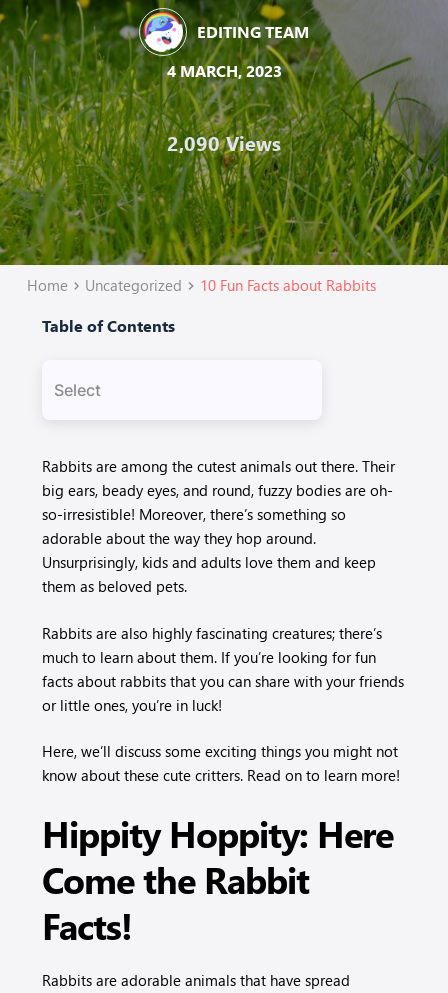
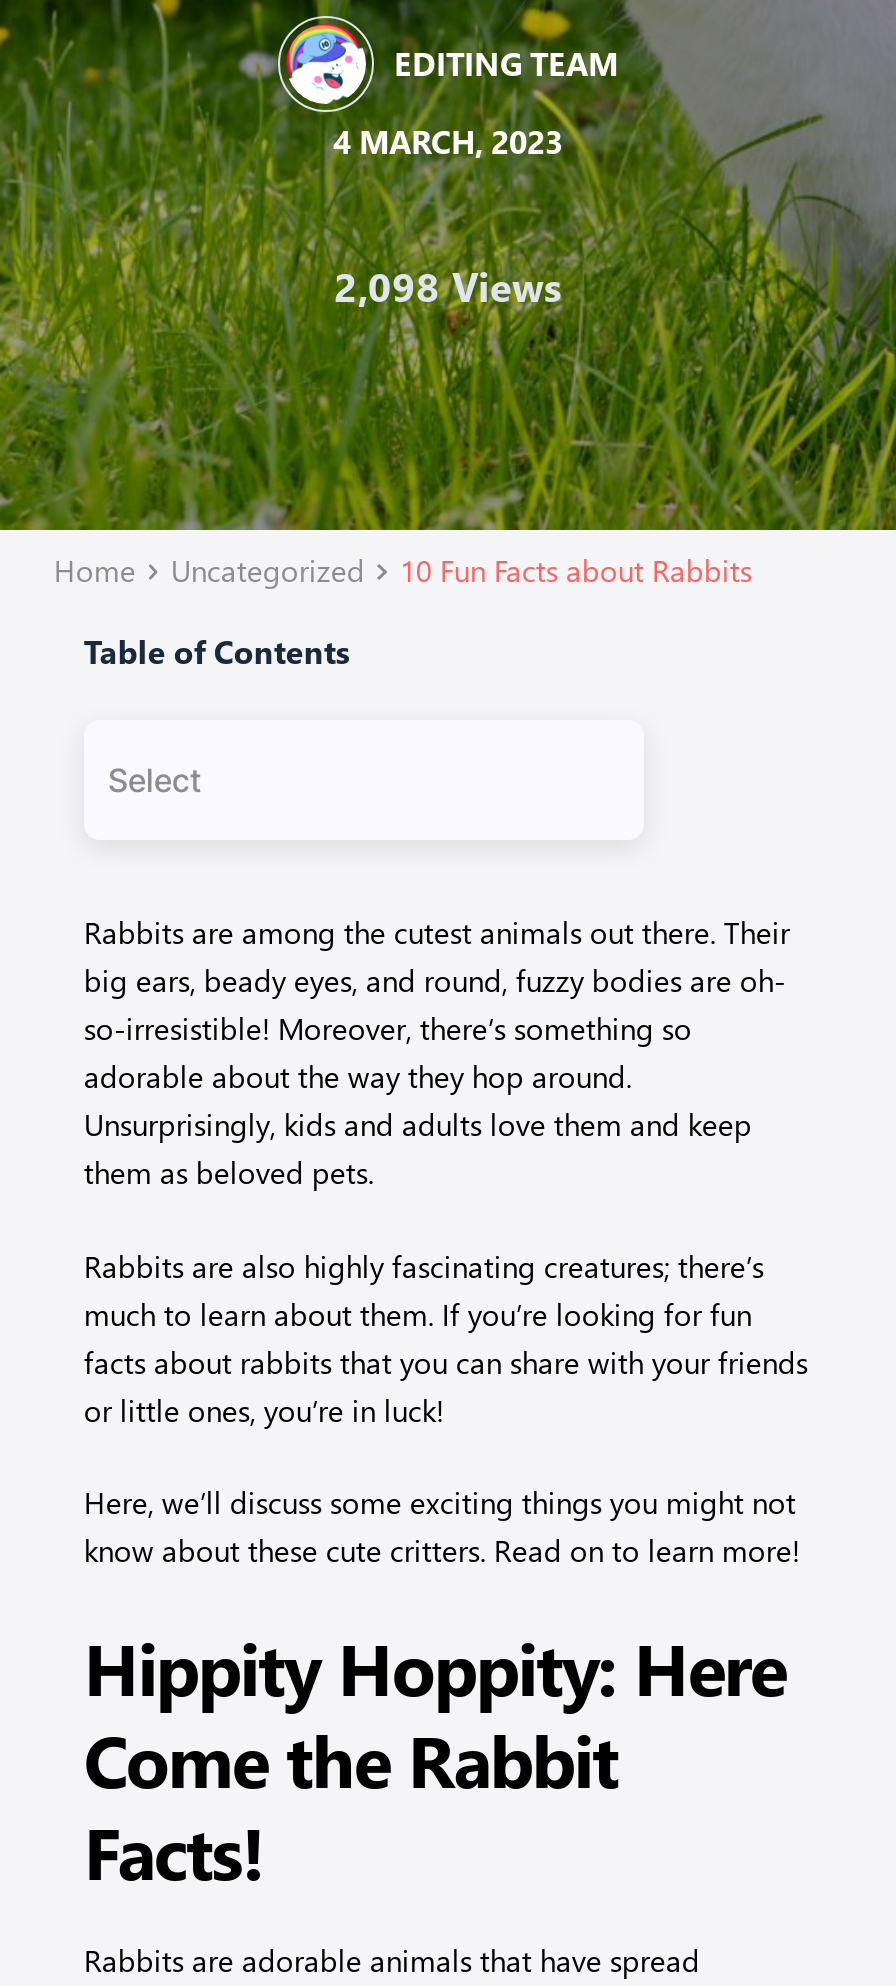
[167,127,281,156] 2,090 Views -> [334,255,562,312] 2,098 Views

